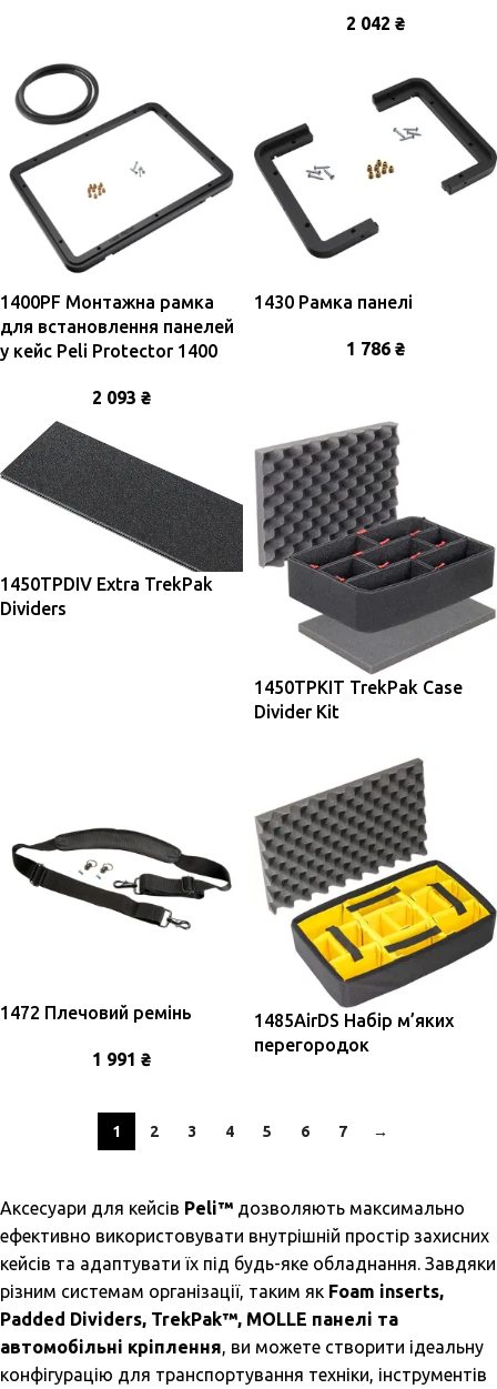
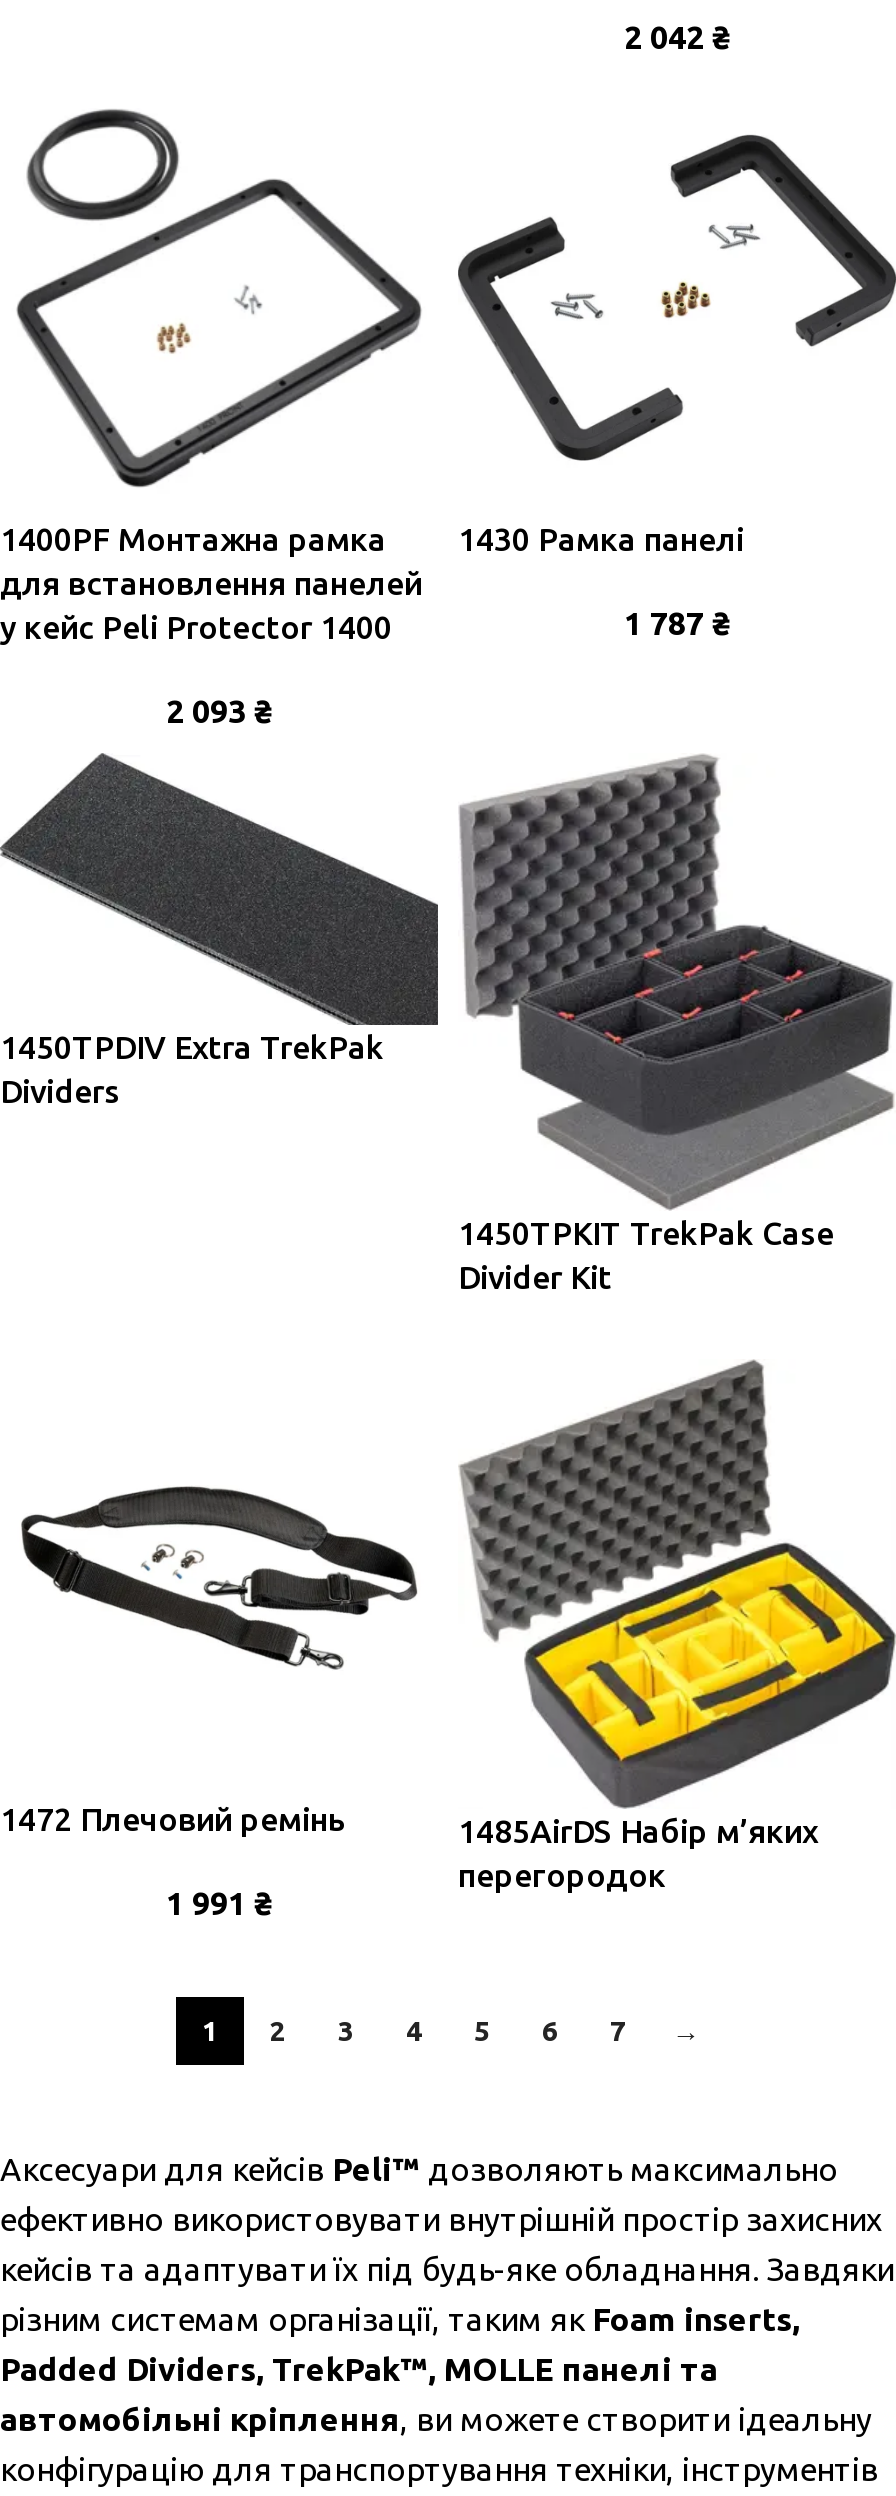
[346,339,405,359] 1 786 ₴ -> [624,604,730,640] 1 787 ₴

